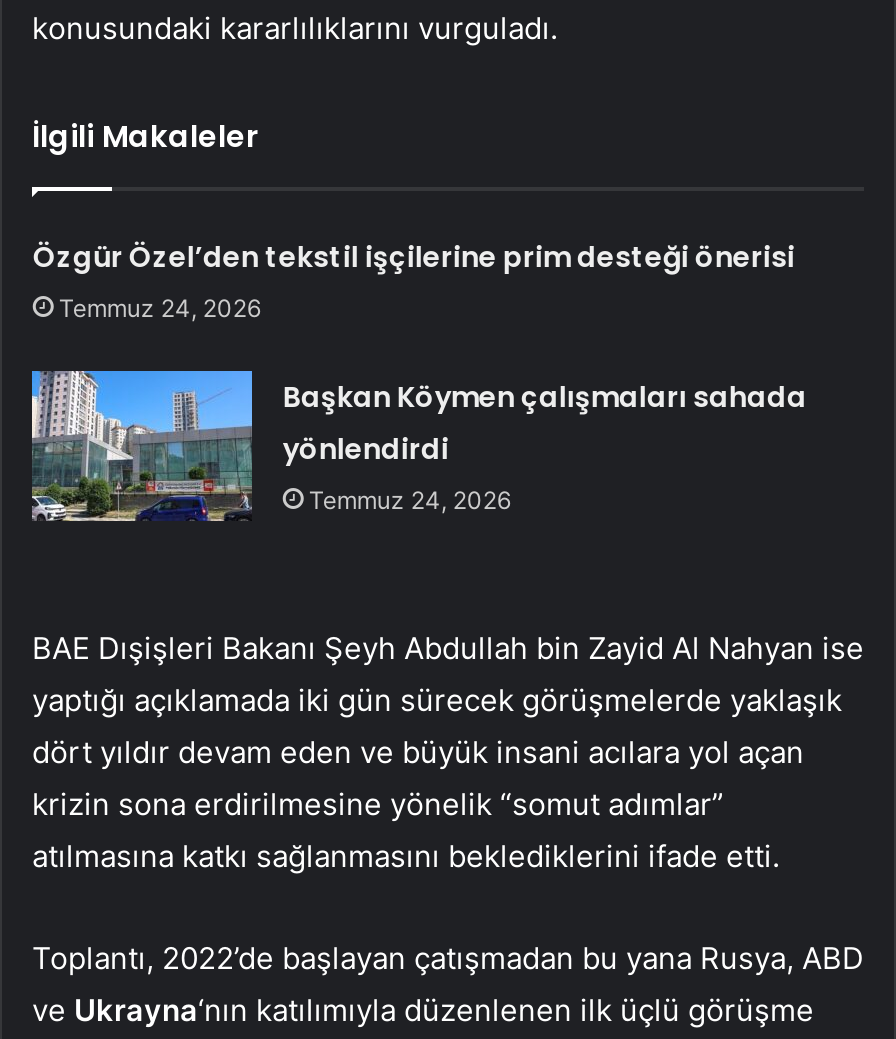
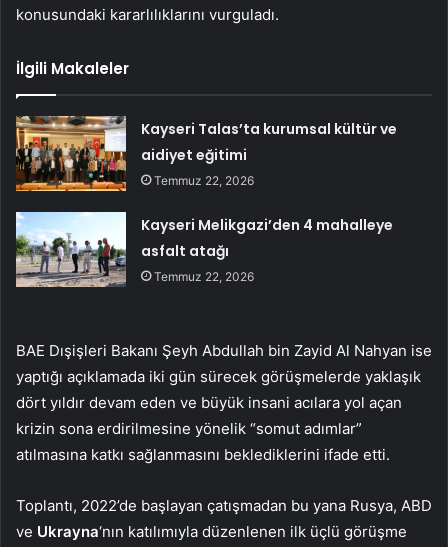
[33,238,795,324] Özgür Özel’den tekstil işçilerine prim desteği önerisi | Temmuz 24, 2026 -> [141,119,397,188] Kayseri Talas’ta kurumsal kültür ve | aidiyet eğitimi | Temmuz 22, 2026
[30,369,807,521] [image] | Başkan Köymen çalışmaları sahada | yönlendirdi | Temmuz 24, 2026 -> [15,211,393,288] [image] | Kayseri Melikgazi’den 4 mahalleye | asfalt atağı | Temmuz 22, 2026

